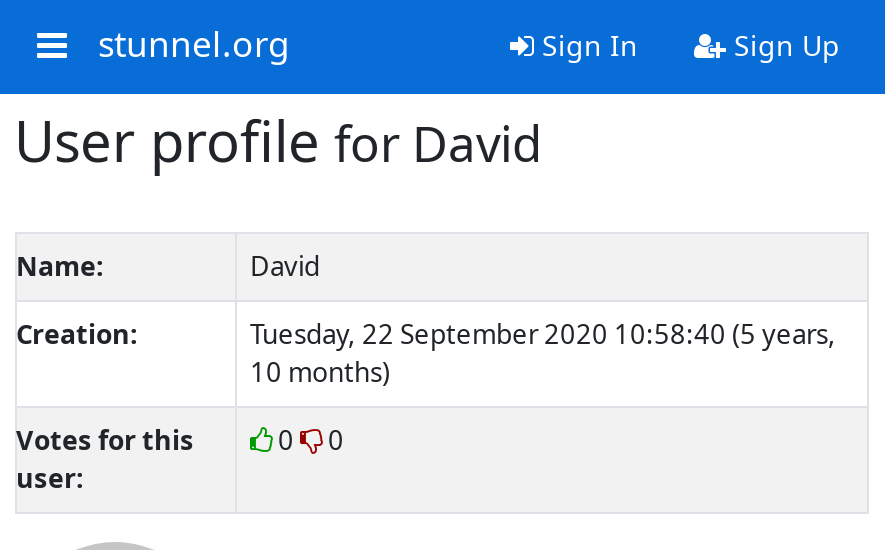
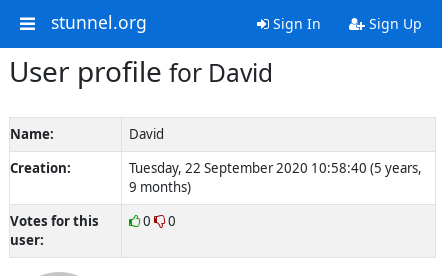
[250,354,390,390] 10 months) -> [128,178,190,196] 9 months)

